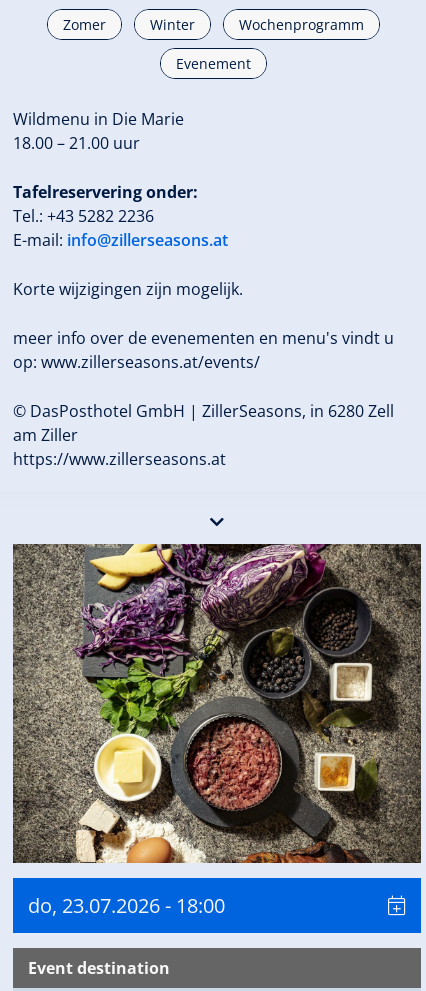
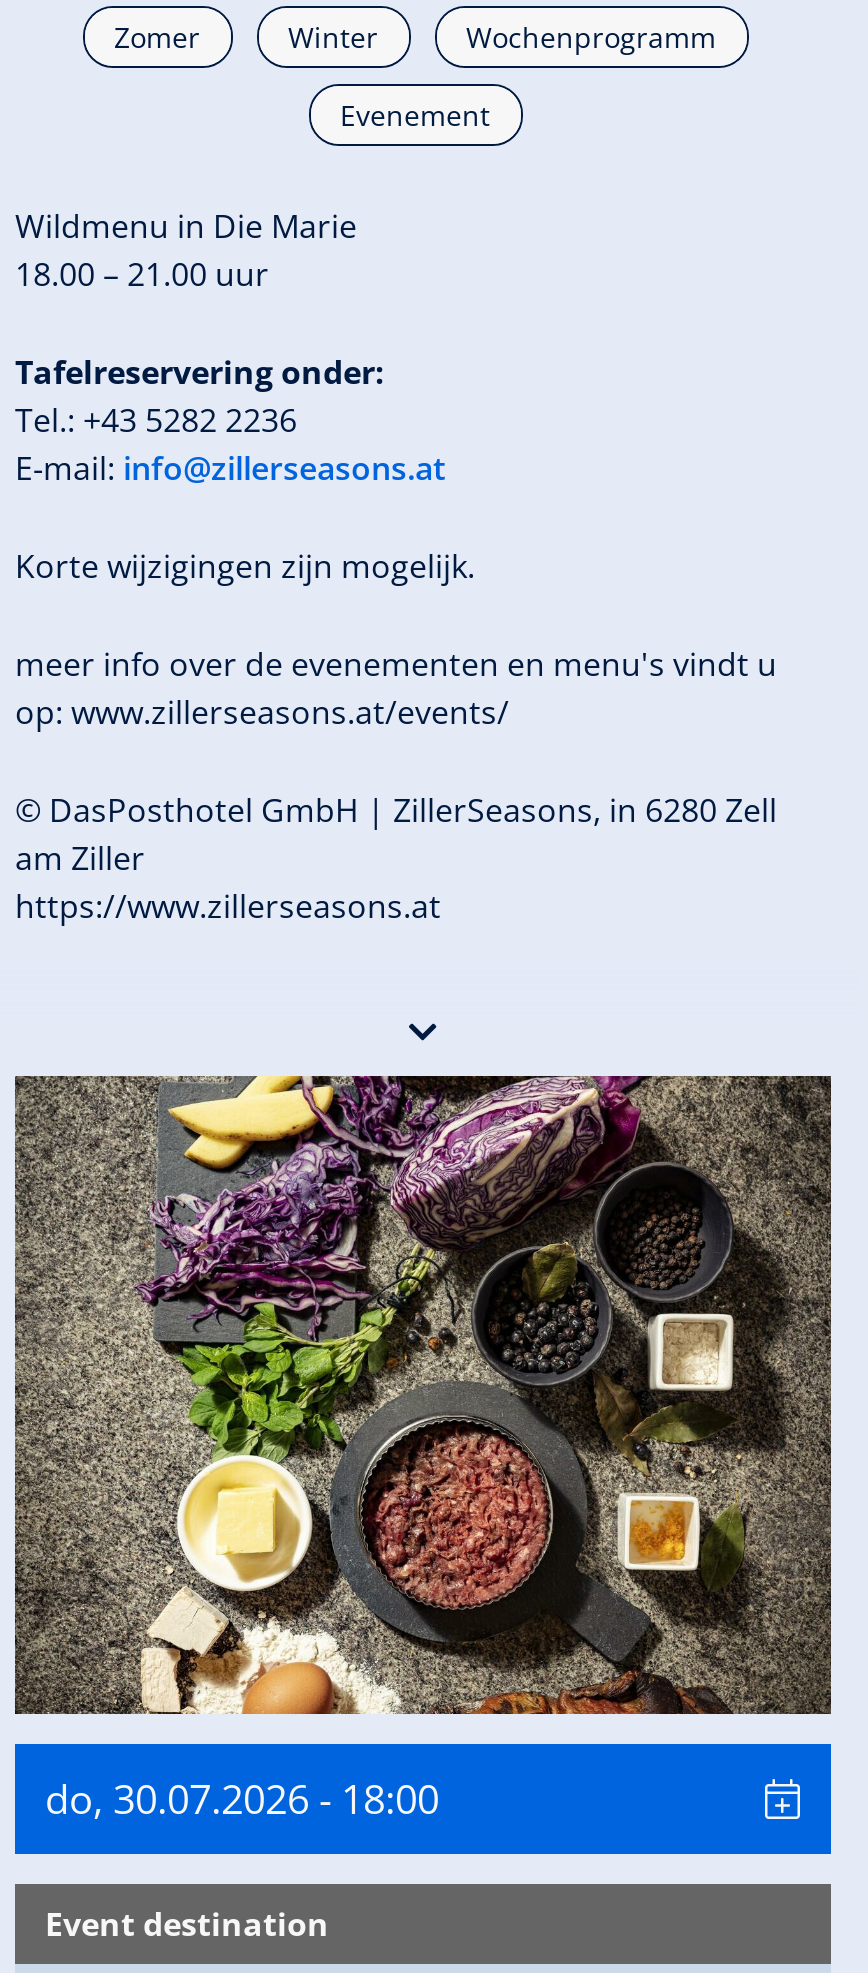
[28,892,225,919] do, 23.07.2026 - 18:00 -> [45,1772,439,1826] do, 30.07.2026 - 18:00

